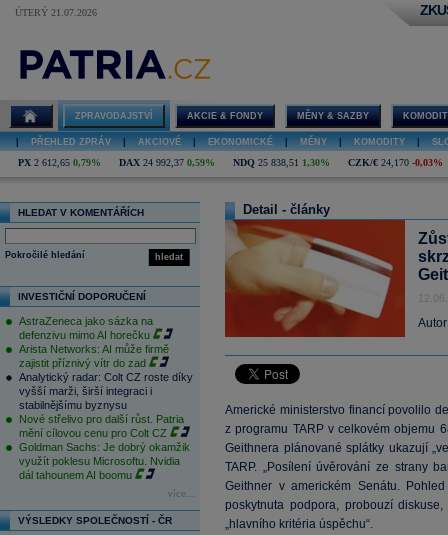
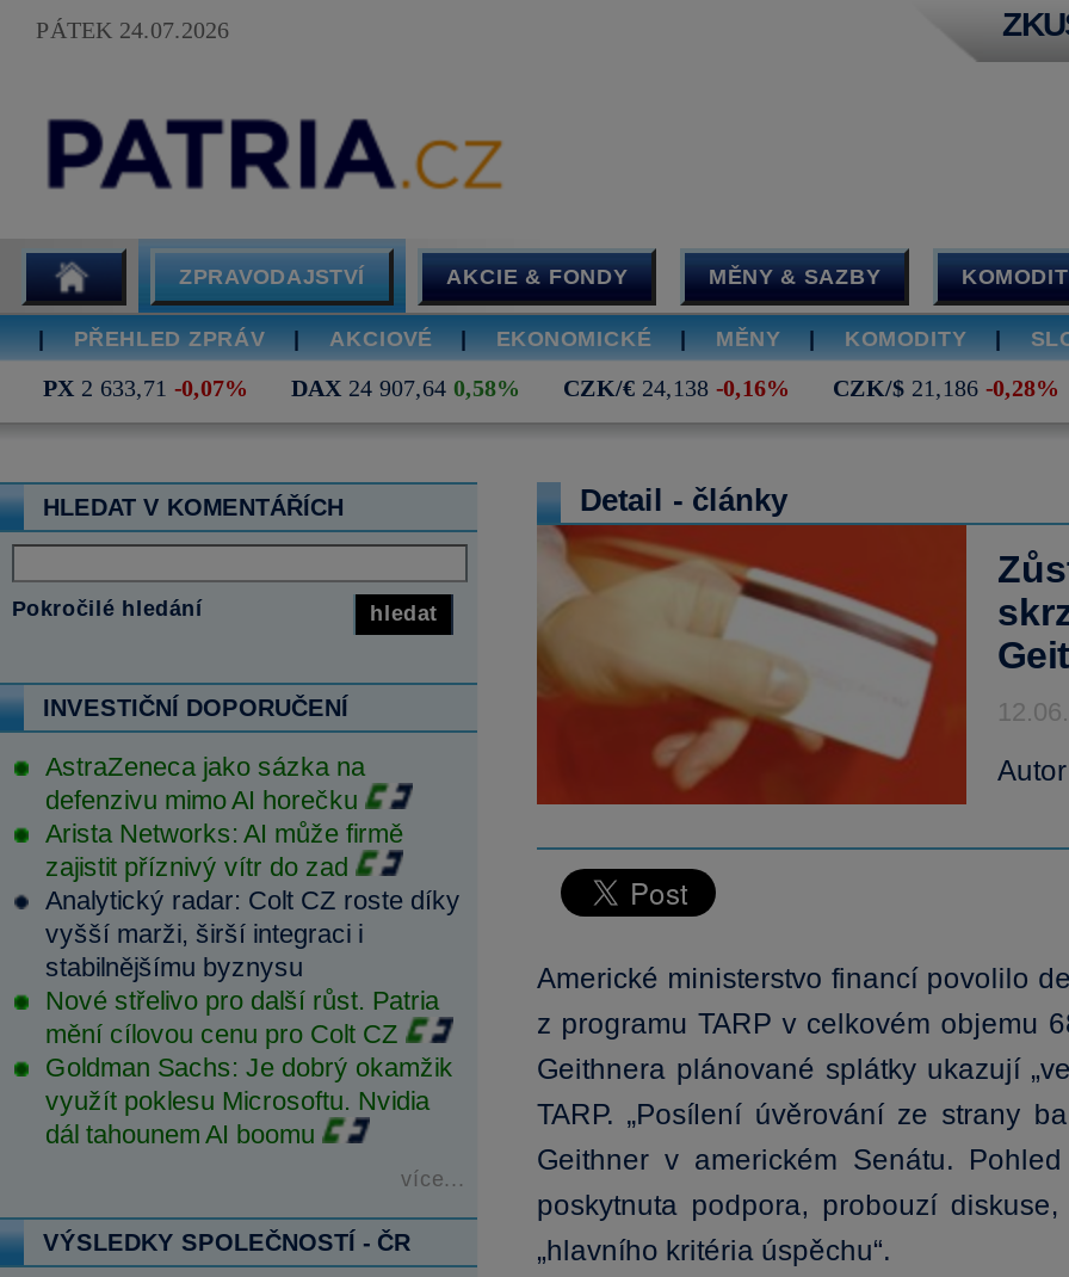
[15,7,97,18] ÚTERÝ 21.07.2026 -> [36,17,229,43] PÁTEK 24.07.2026
[18,157,443,168] PX 2 612,65 0,79% | DAX 24 992,37 0,59% | NDQ 25 838,51 1,30% | CZK/€ 24,170 -0,03% -> [43,375,1059,401] PX 2 633,71 -0,07% | DAX 24 907,64 0,58% | CZK/€ 24,138 -0,16% | CZK/$ 21,186 -0,28%

